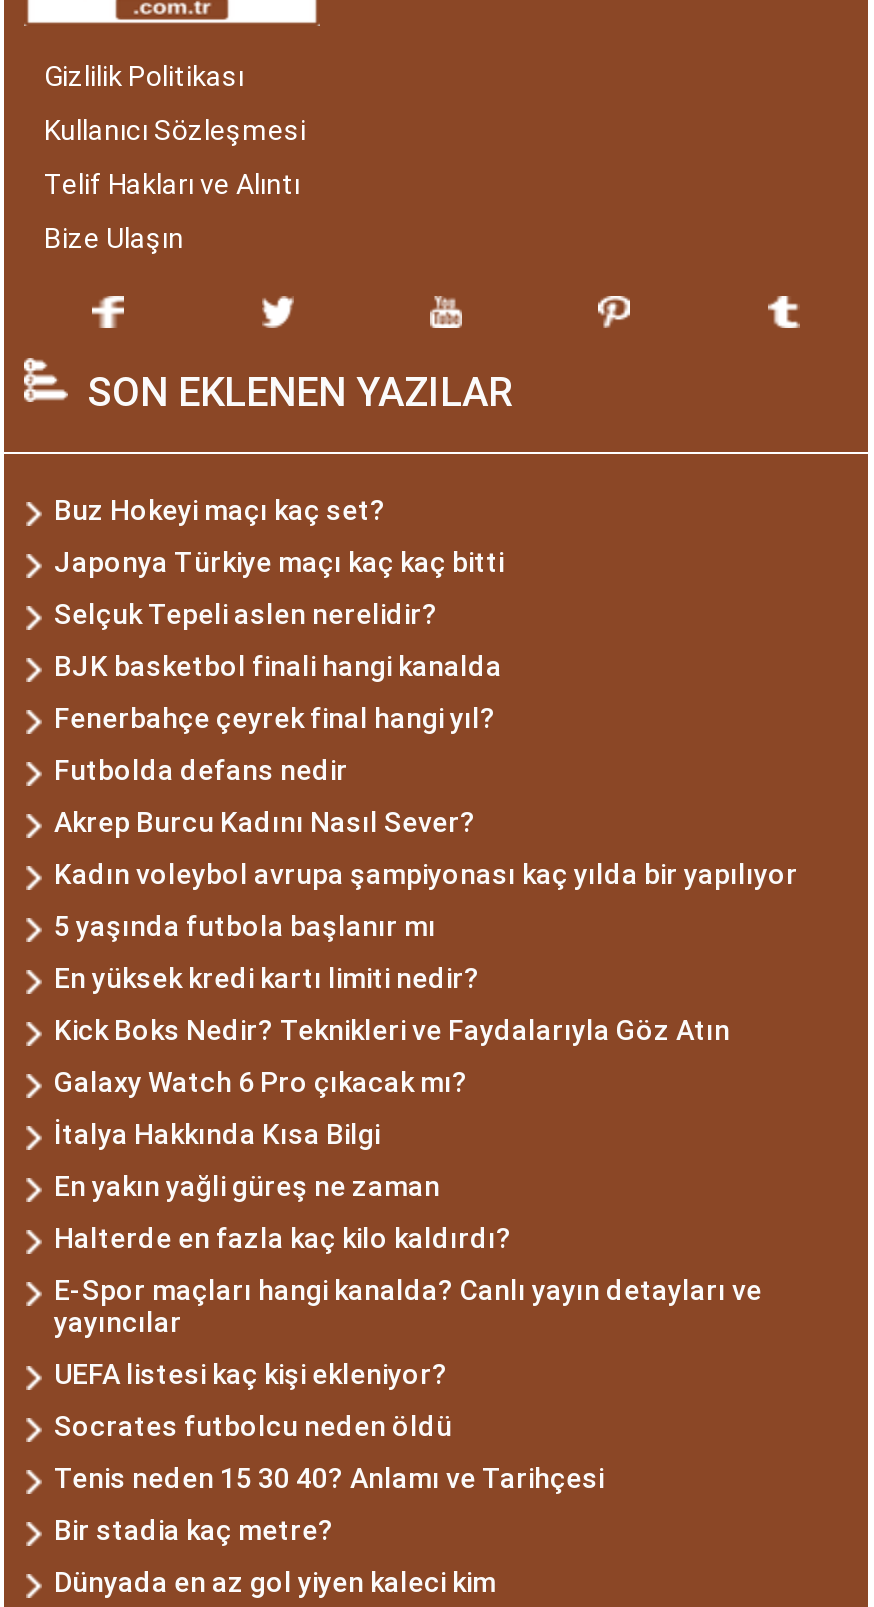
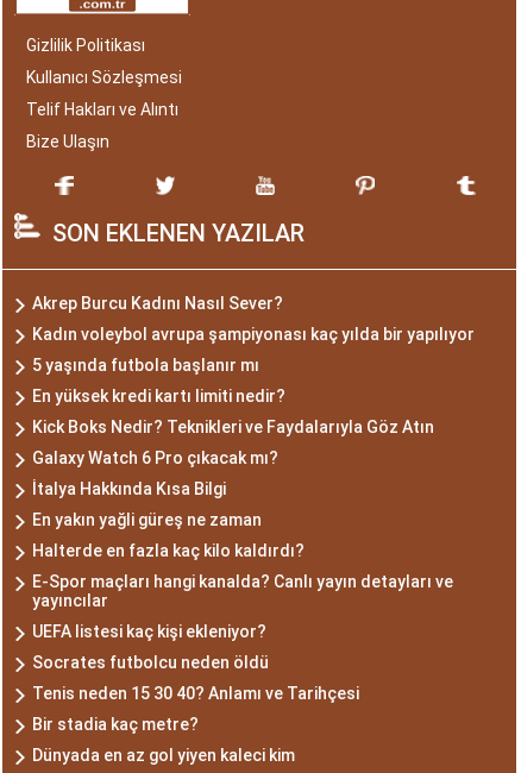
[54,494,504,786] Buz Hokeyi maçı kaç set? | Japonya Türkiye maçı kaç kaç bitti | Selçuk Tepeli aslen nerelidir? | BJK basketbol finali hangi kanalda | Fenerbahçe çeyrek final hangi yıl? | Futbolda defans nedir -> none

